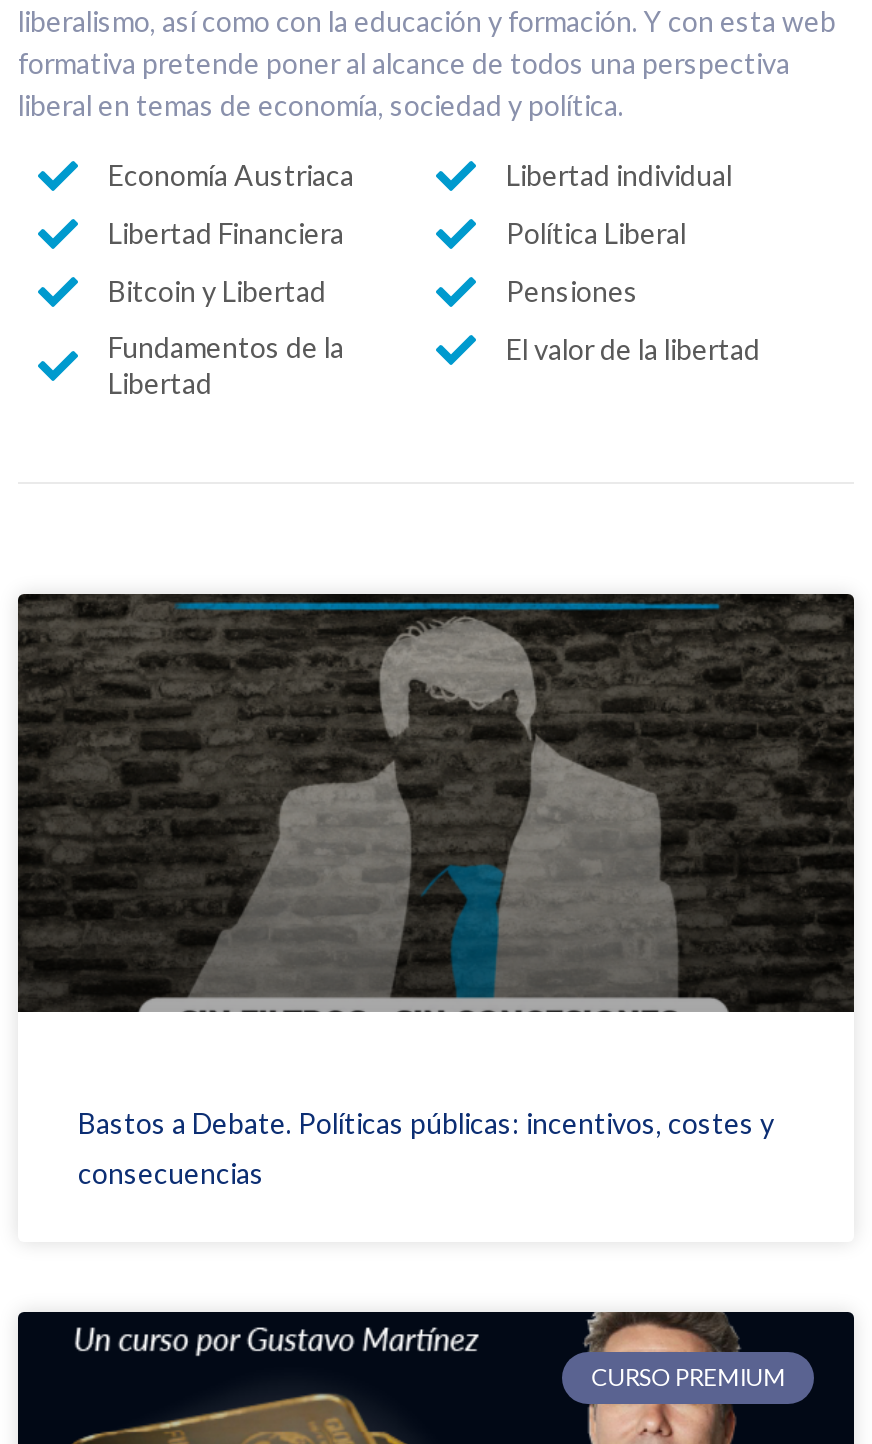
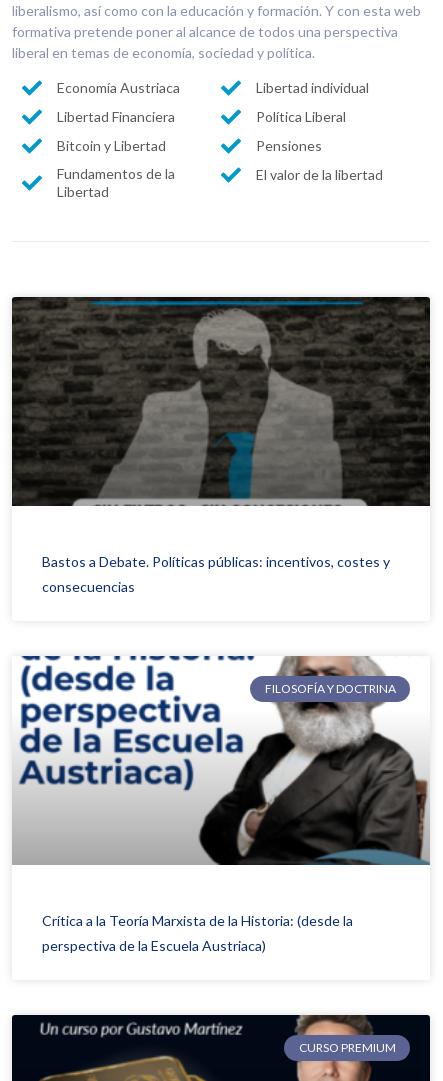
none -> [12,655,430,866] [image] | FILOSOFÍA Y DOCTRINA
none -> [42,912,353,954] Crítica a la Teoría Marxista de la Historia: (desde la | perspectiva de la Escuela Austriaca)

